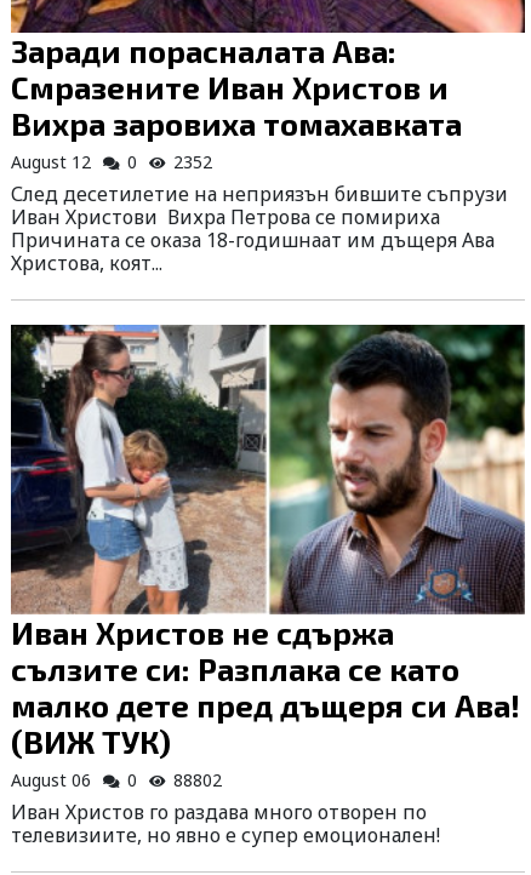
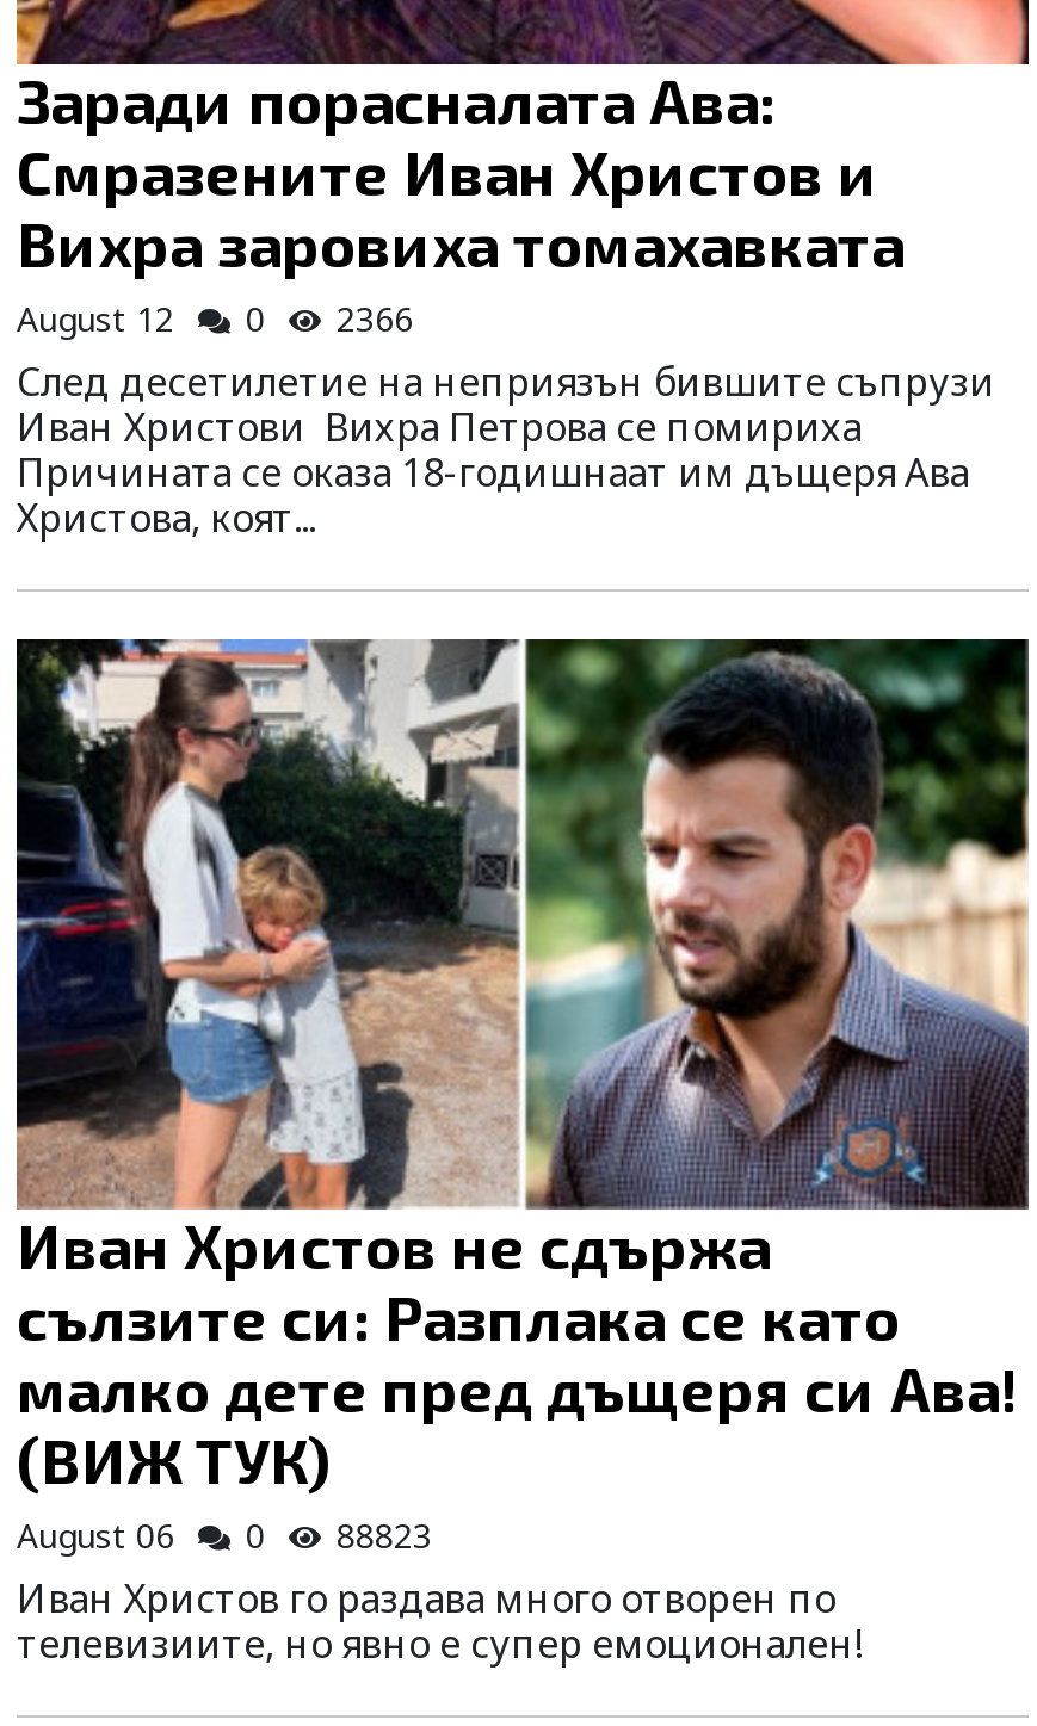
[11,150,212,173] August 12 0 2352 -> [17,296,413,341] August 12 0 2366
[11,768,222,791] August 06 0 88802 -> [17,1511,432,1557] August 06 0 88823

